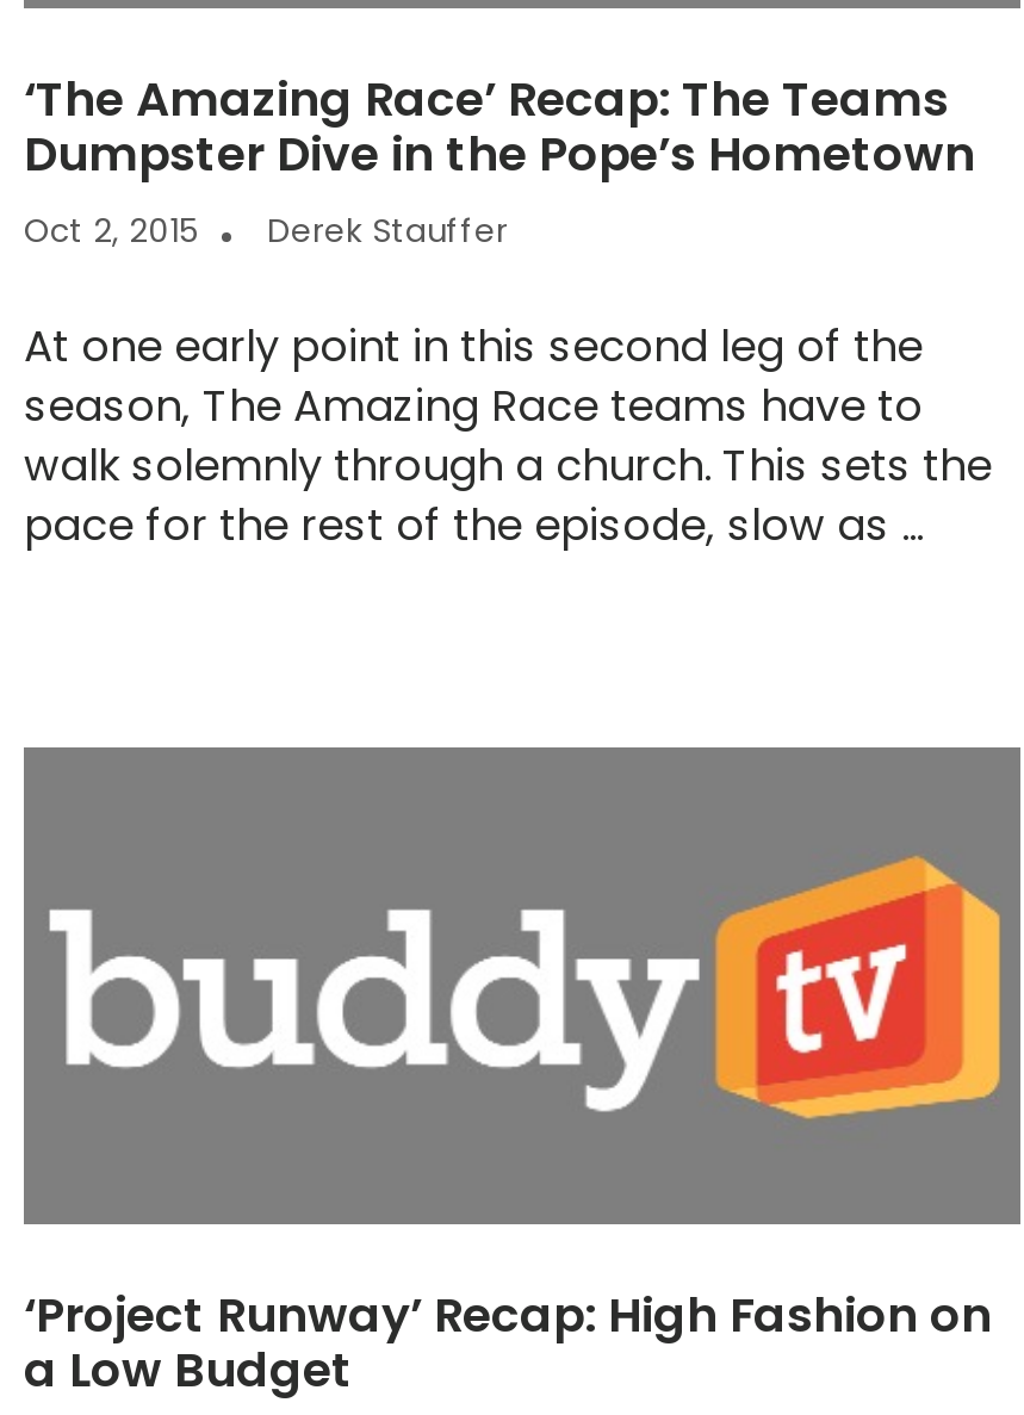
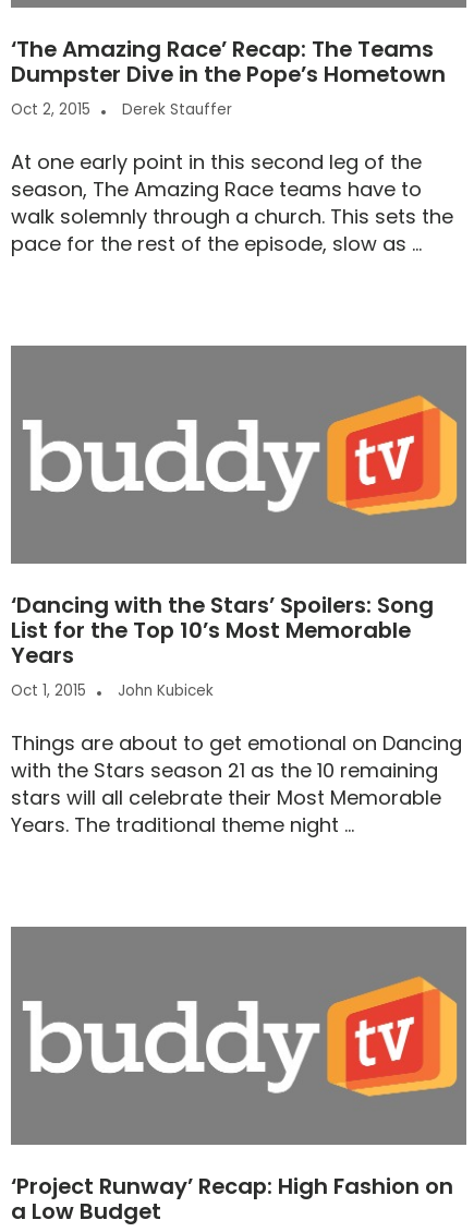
none -> [11,590,462,839] ‘Dancing with the Stars’ Spoilers: Song | List for the Top 10’s Most Memorable | Years | Oct 1, 2015 | John Kubicek | Things are about to get emotional on Dancing | with the Stars season 21 as the 10 remaining | stars will all celebrate their Most Memorable | Years. The traditional theme night ...

